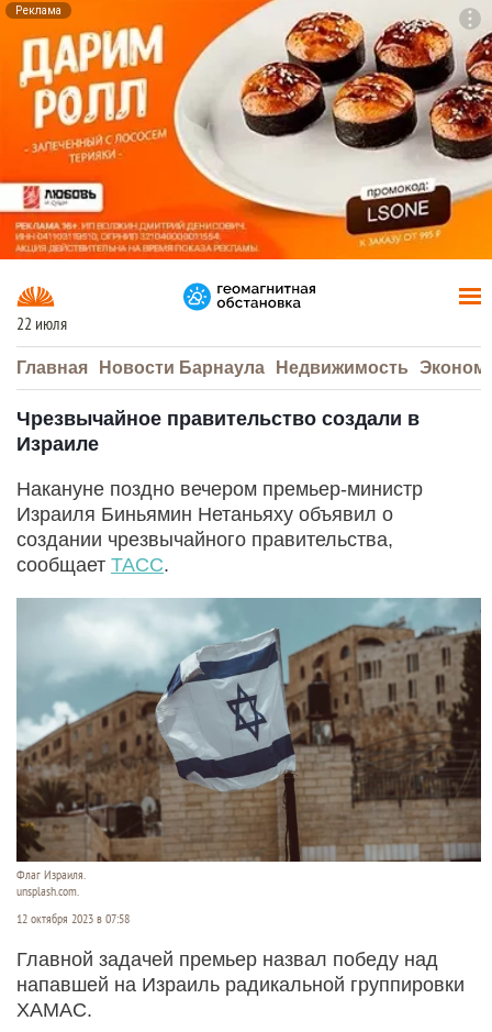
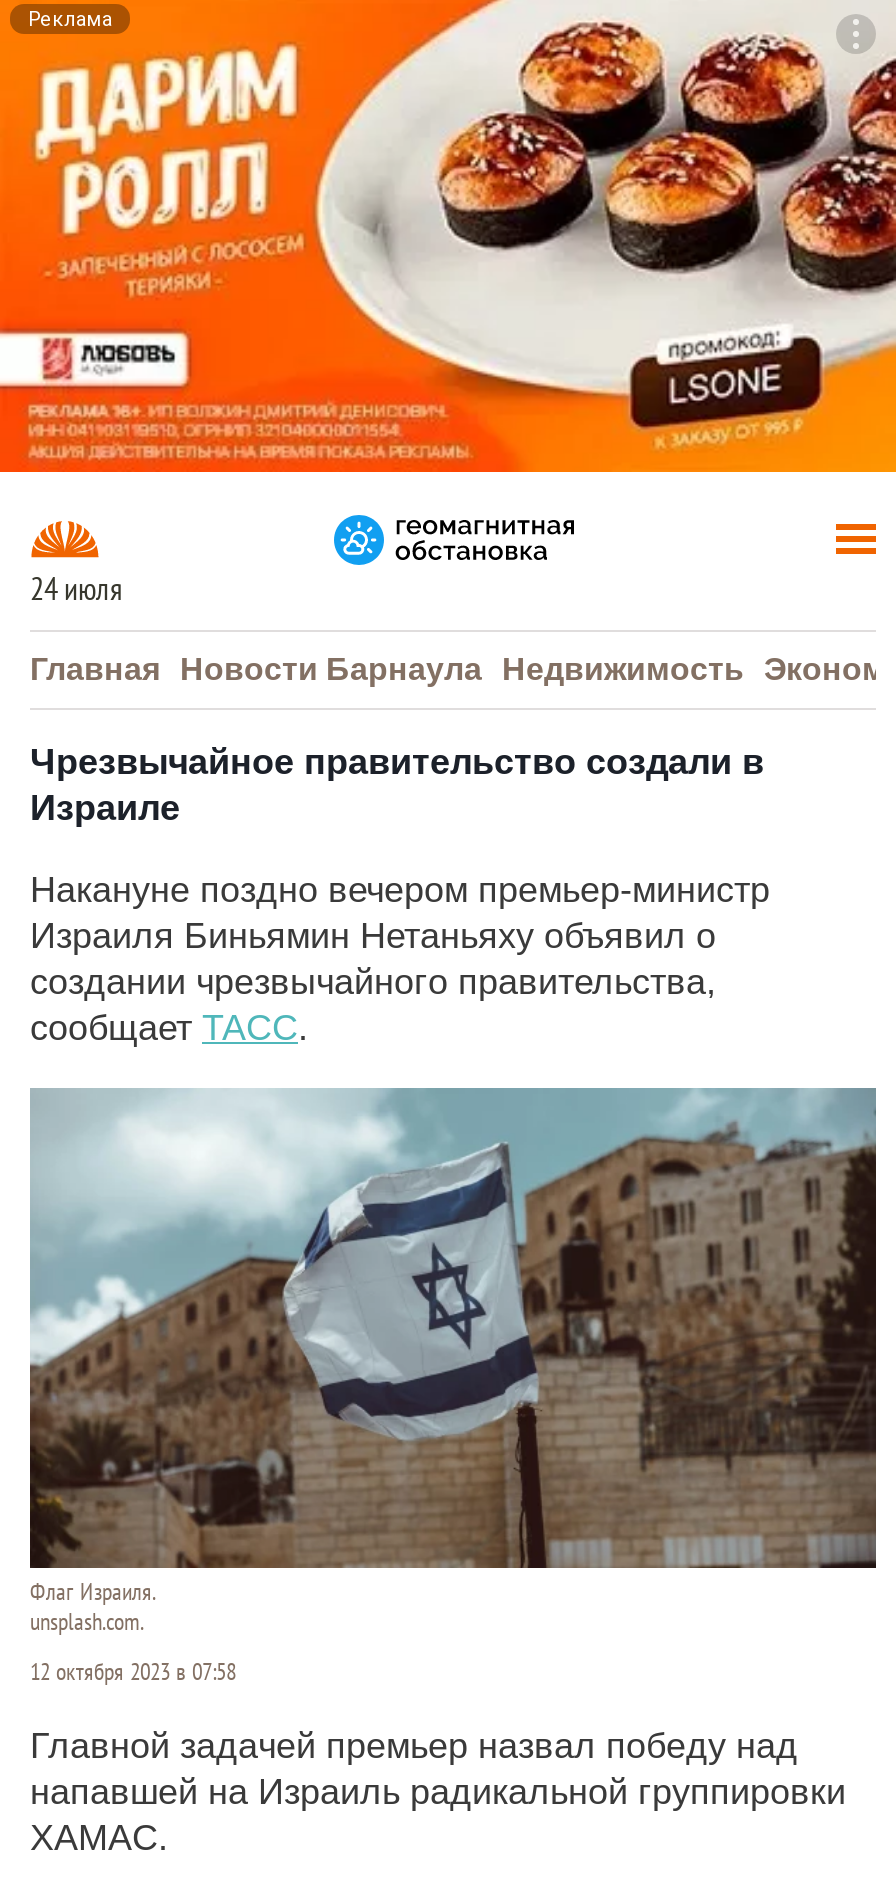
[16,314,67,334] 22 июля -> [30,572,122,608] 24 июля

